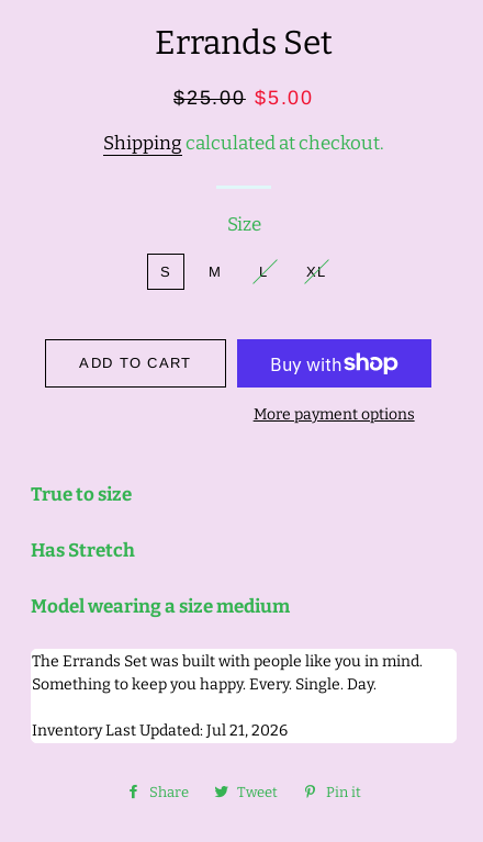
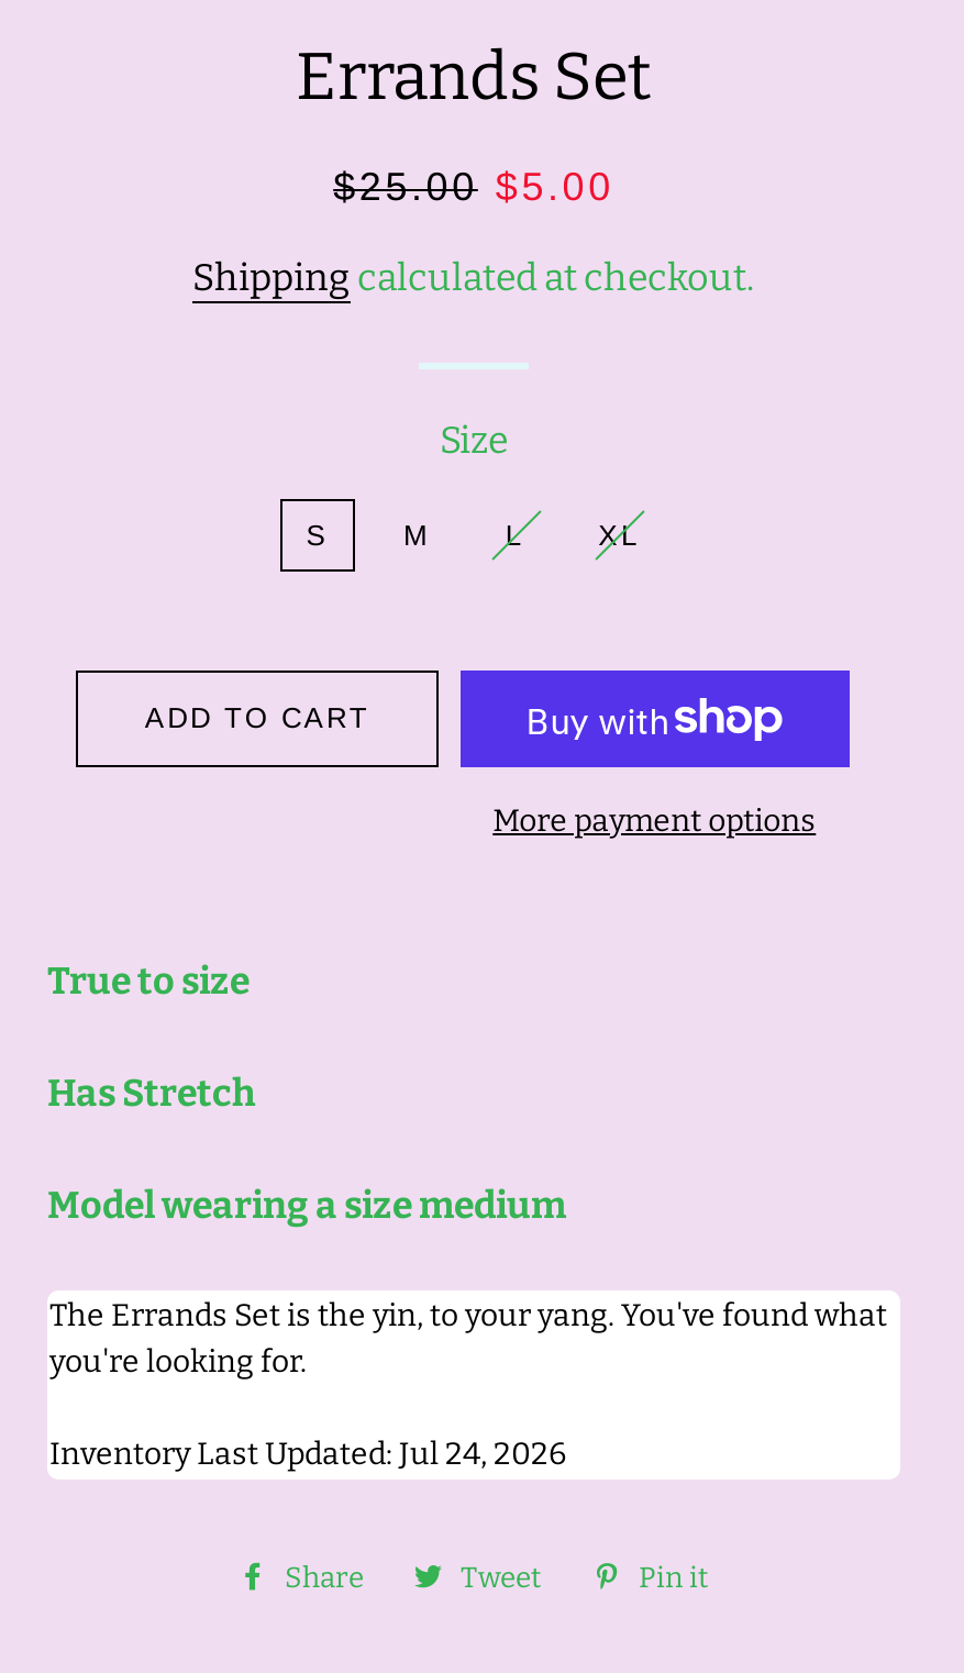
[32,652,423,694] The Errands Set was built with people like you in mind. | Something to keep you happy. Every. Single. Day. -> [49,1297,887,1381] The Errands Set is the yin, to your yang. You've found what | you're looking for.
[32,721,288,740] Inventory Last Updated: Jul 21, 2026 -> [49,1436,566,1473] Inventory Last Updated: Jul 24, 2026

